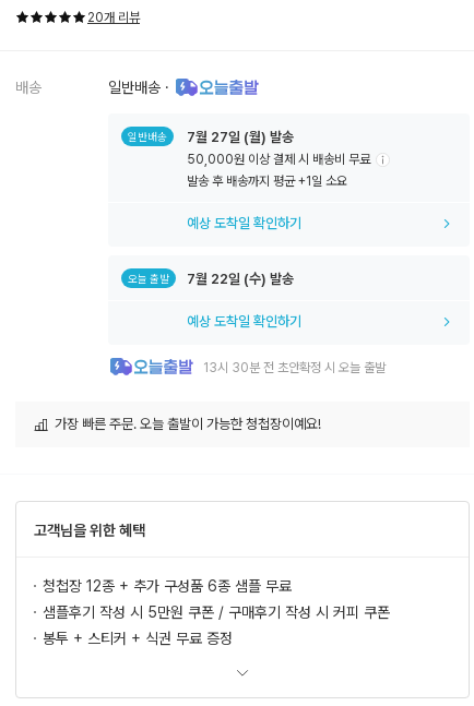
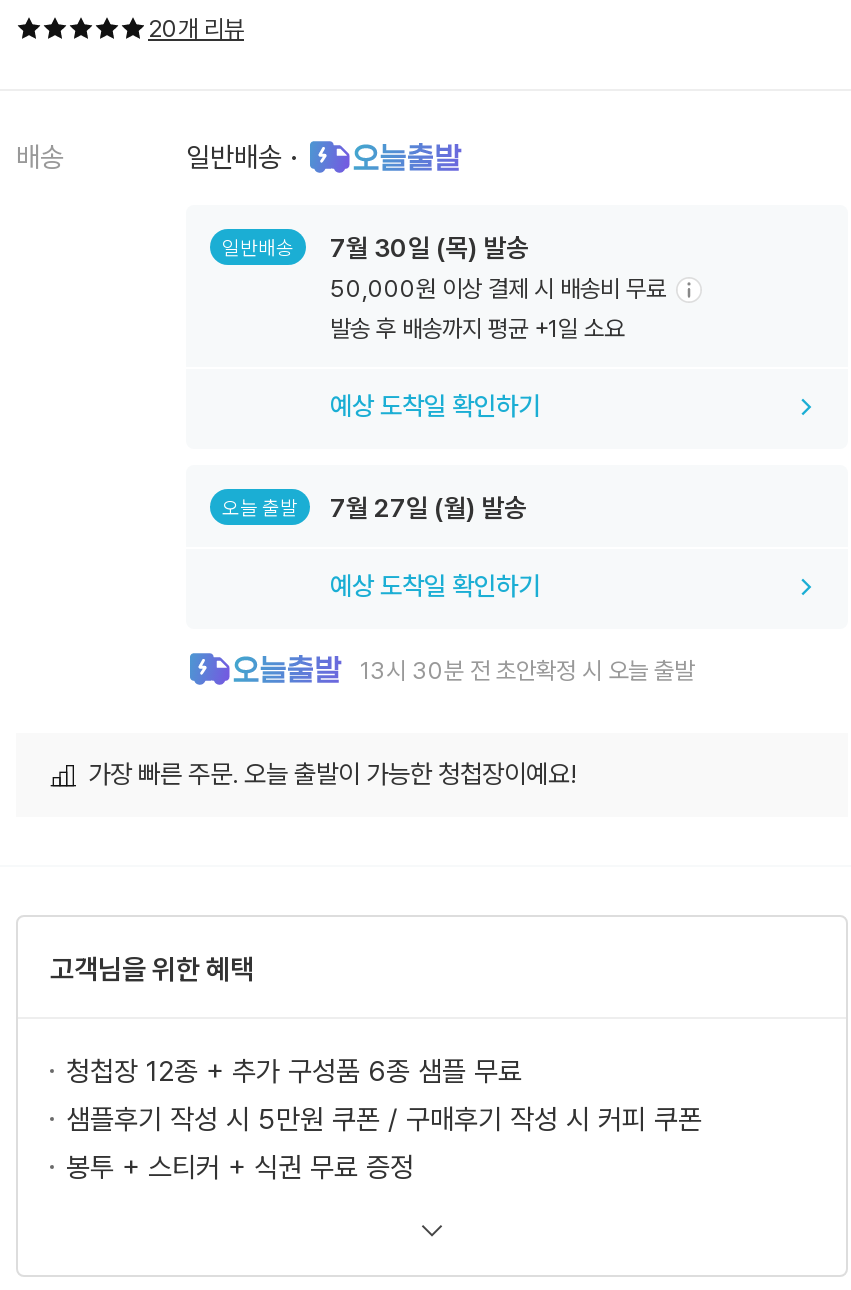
[128,129,294,145] 일반배송 7월 27일 (월) 발송 -> [222,233,528,263] 일반배송 7월 30일 (목) 발송
[128,271,294,287] 오늘 출발 7월 22일 (수) 발송 -> [222,493,526,523] 오늘 출발 7월 27일 (월) 발송

